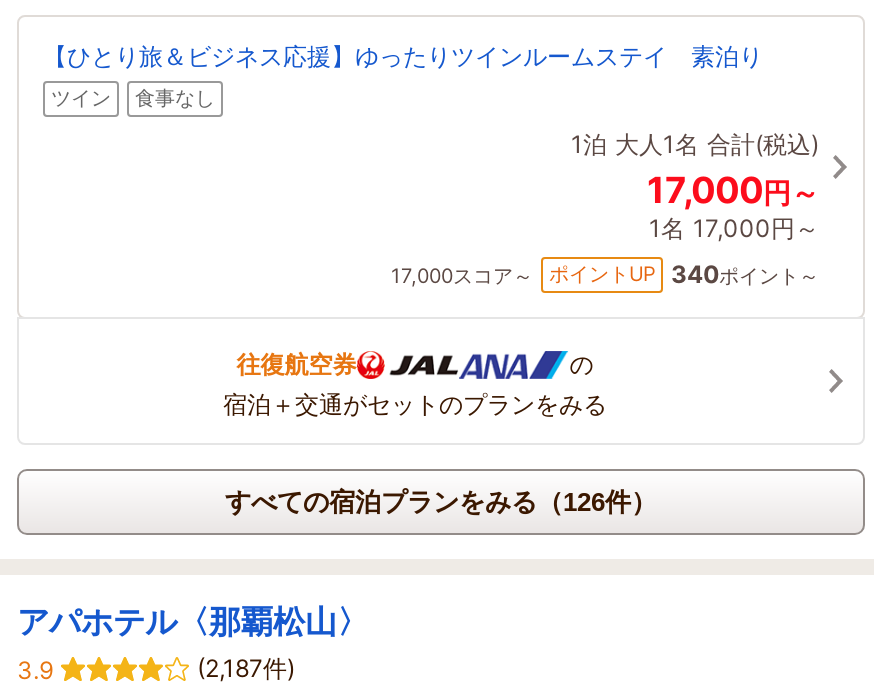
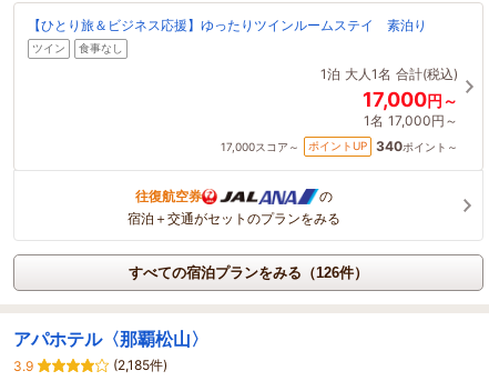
[197,652,295,682] (2,187件) -> [113,356,167,373] (2,185件)

